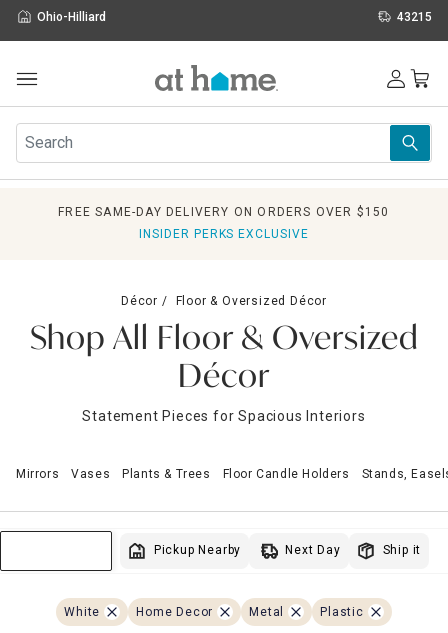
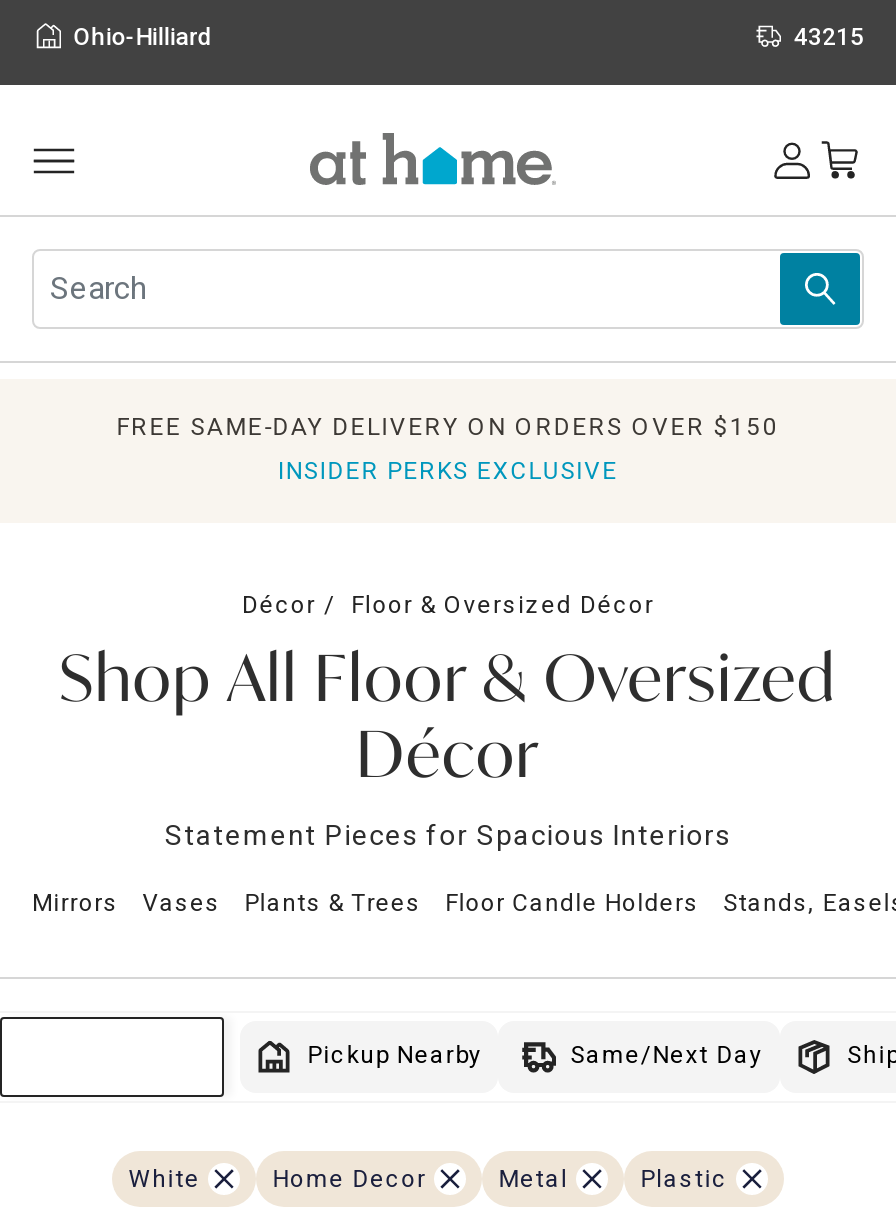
[285,543,341,557] Next Day -> [570,1041,763,1069] Same/Next Day

